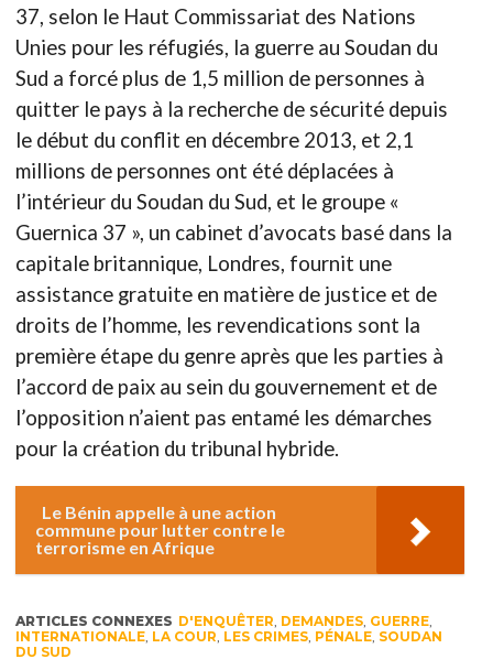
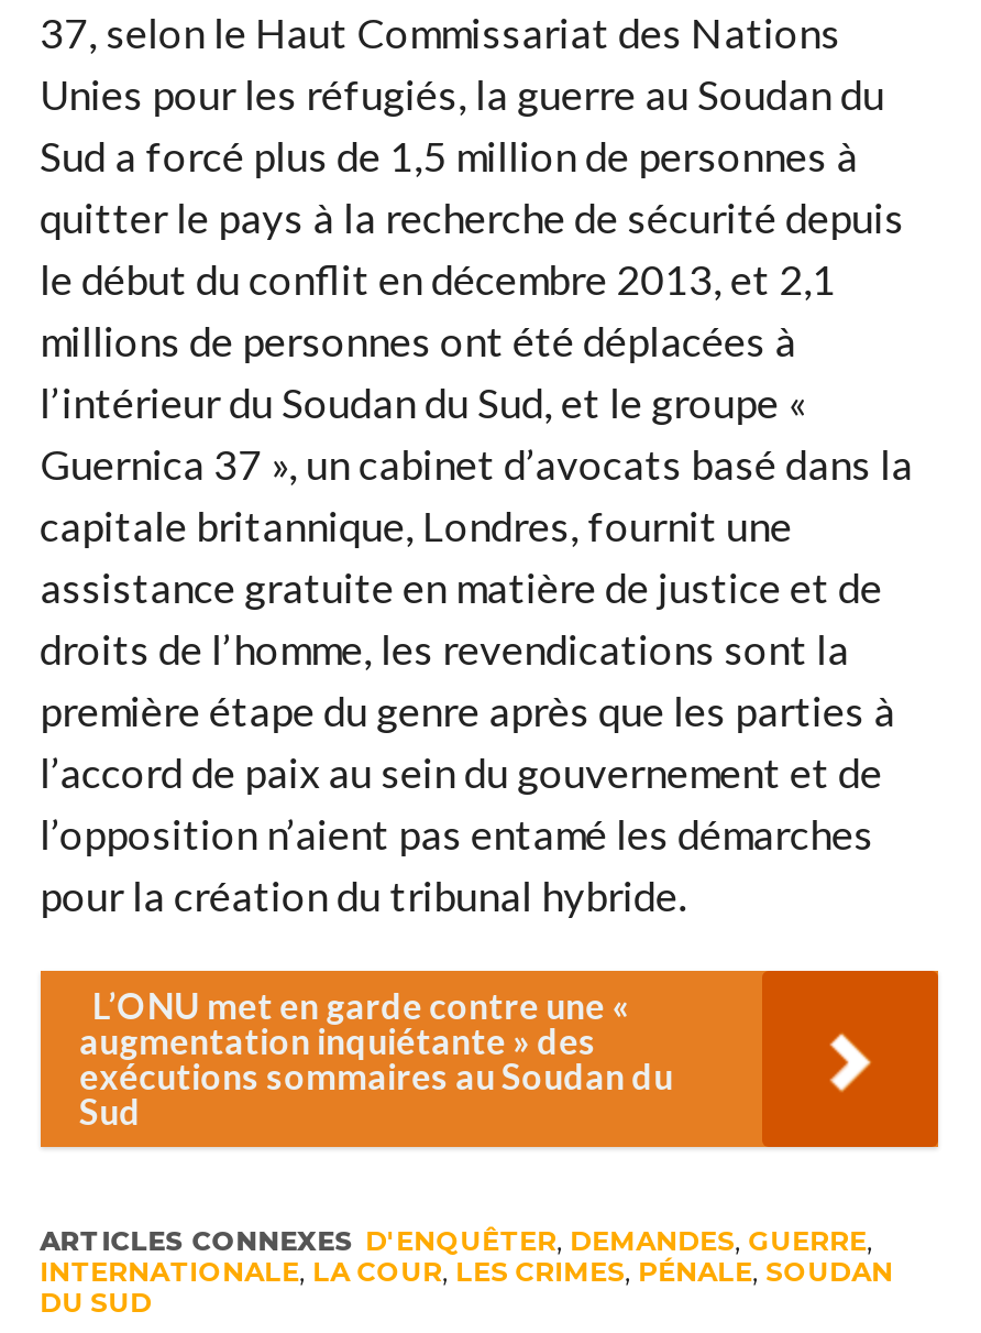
[35,501,285,558] Le Bénin appelle à une action | commune pour lutter contre le | terrorisme en Afrique -> [79,984,673,1132] L’ONU met en garde contre une « | augmentation inquiétante » des | exécutions sommaires au Soudan du | Sud

